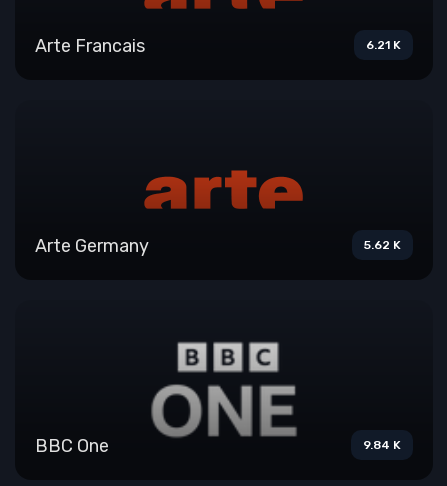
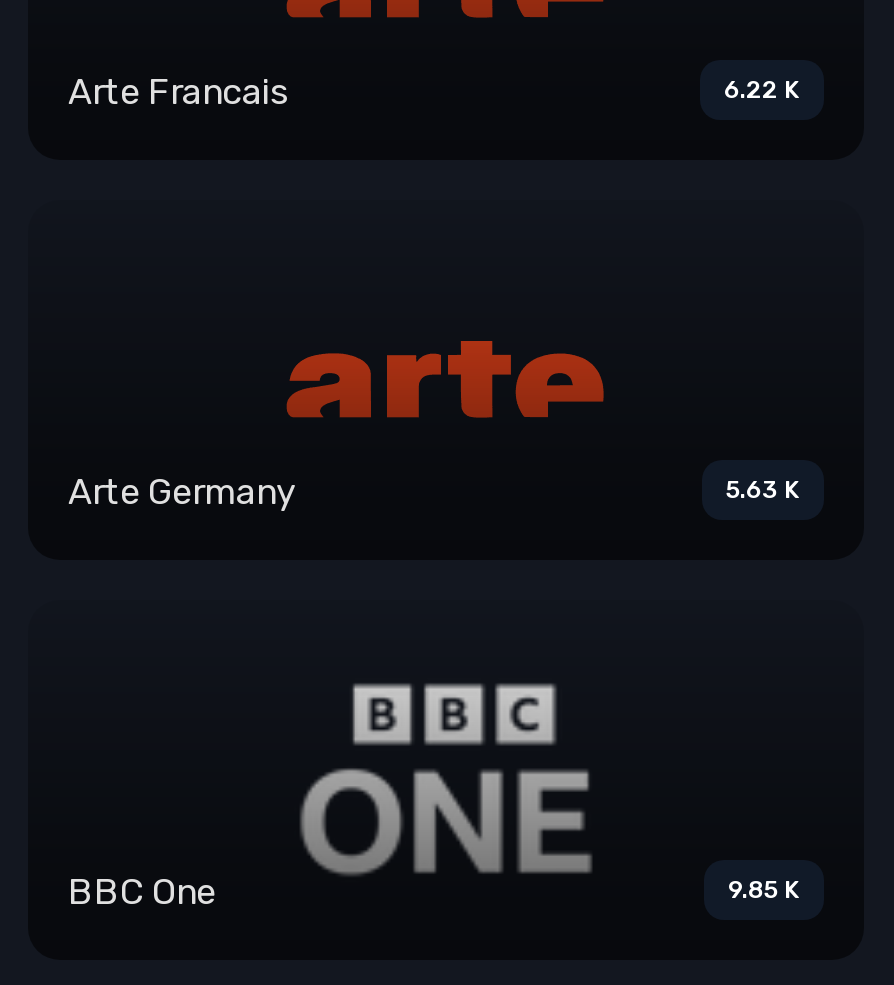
[366,38,401,52] 6.21 K -> [724,76,800,104] 6.22 K
[364,238,401,252] 5.62 K -> [726,476,800,504] 5.63 K
[363,438,401,452] 9.84 K -> [728,876,800,904] 9.85 K

